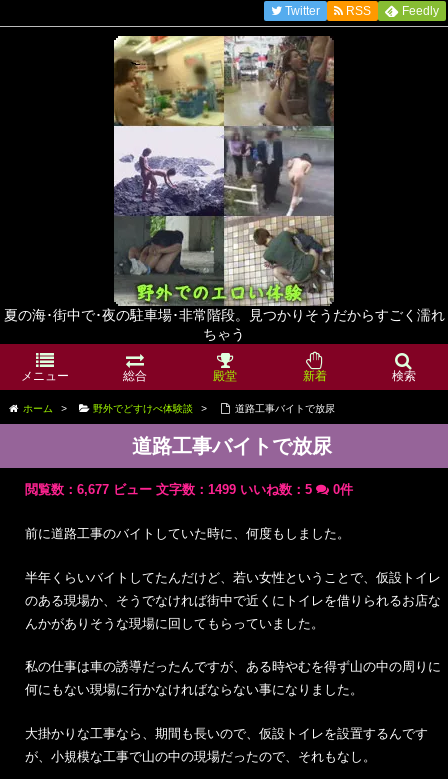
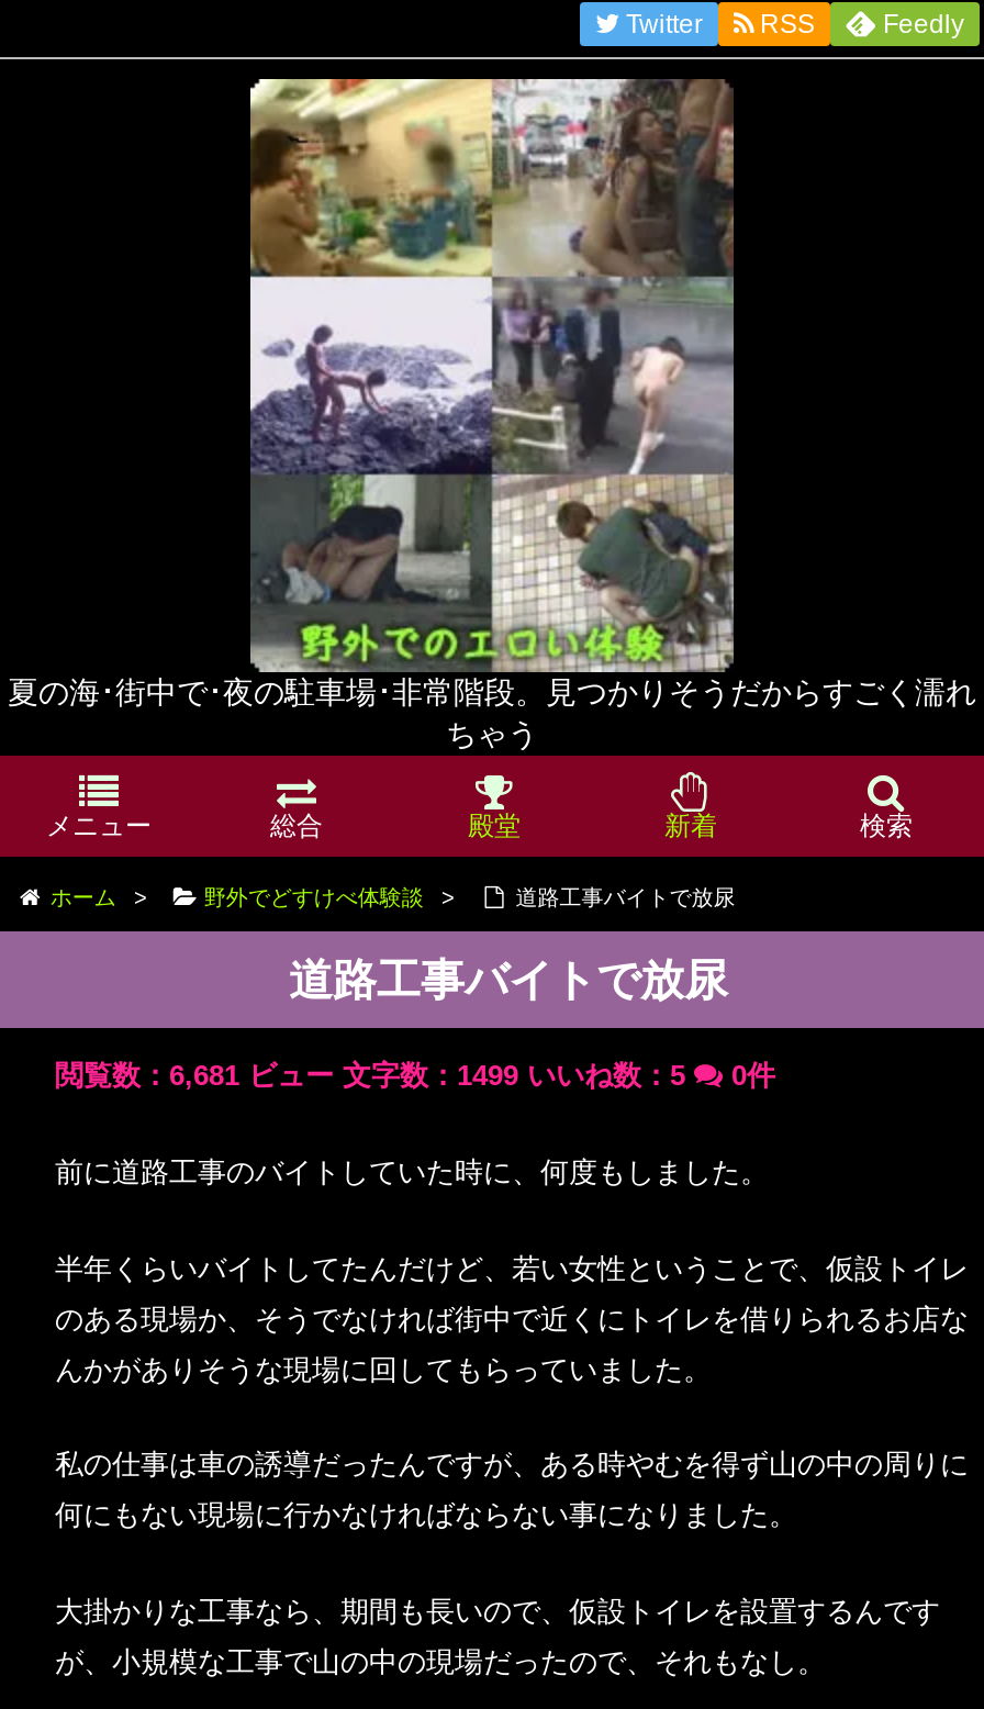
[25,482,312,497] 閲覧数：6,677 ビュー 文字数：1499 いいね数：5 -> [55,1059,685,1092] 閲覧数：6,681 ビュー 文字数：1499 いいね数：5

